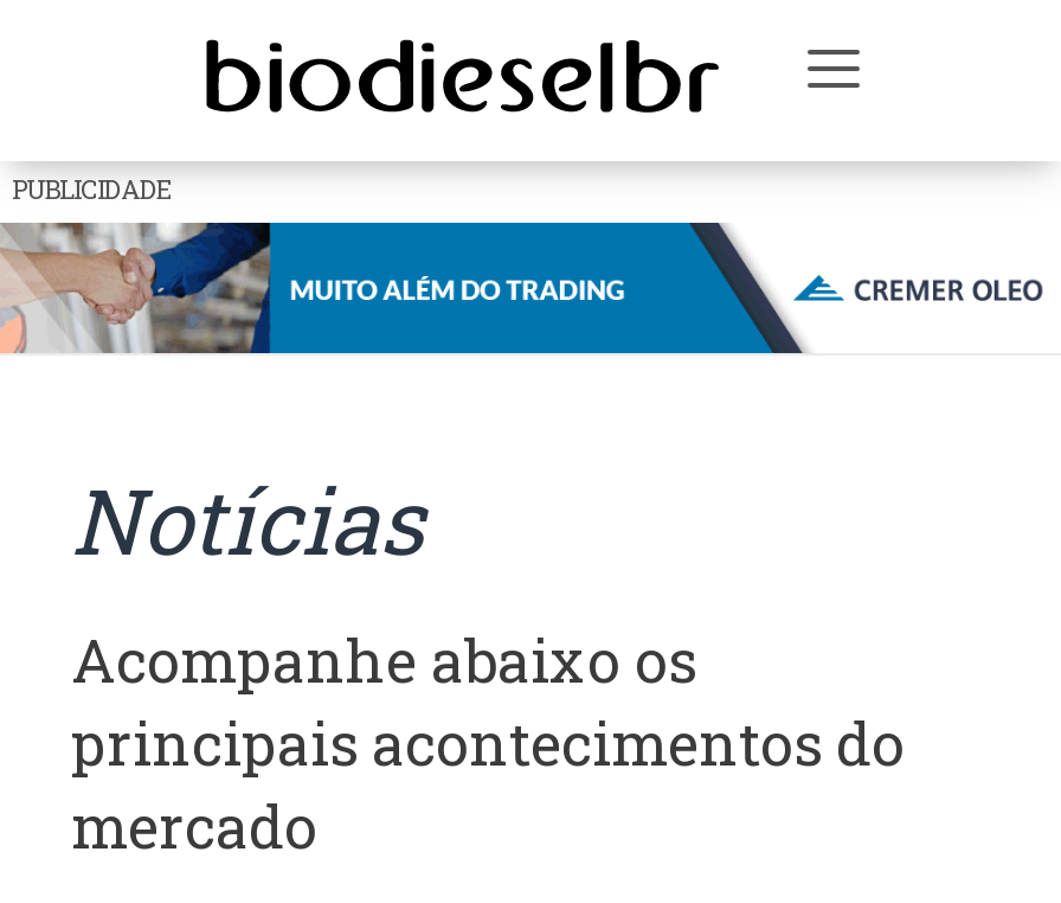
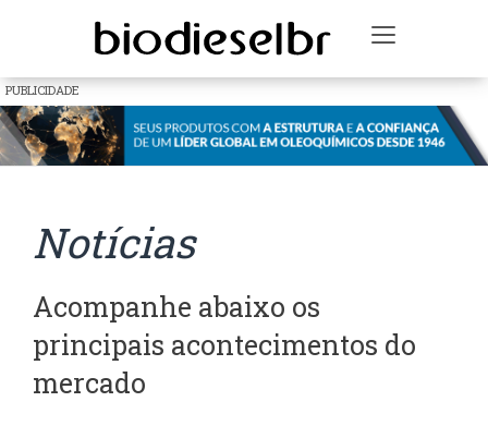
[7,223,272,353] [image] -> [3,106,125,167] [image]
[289,220,1054,356] [image] -> [133,105,485,167] [image]

